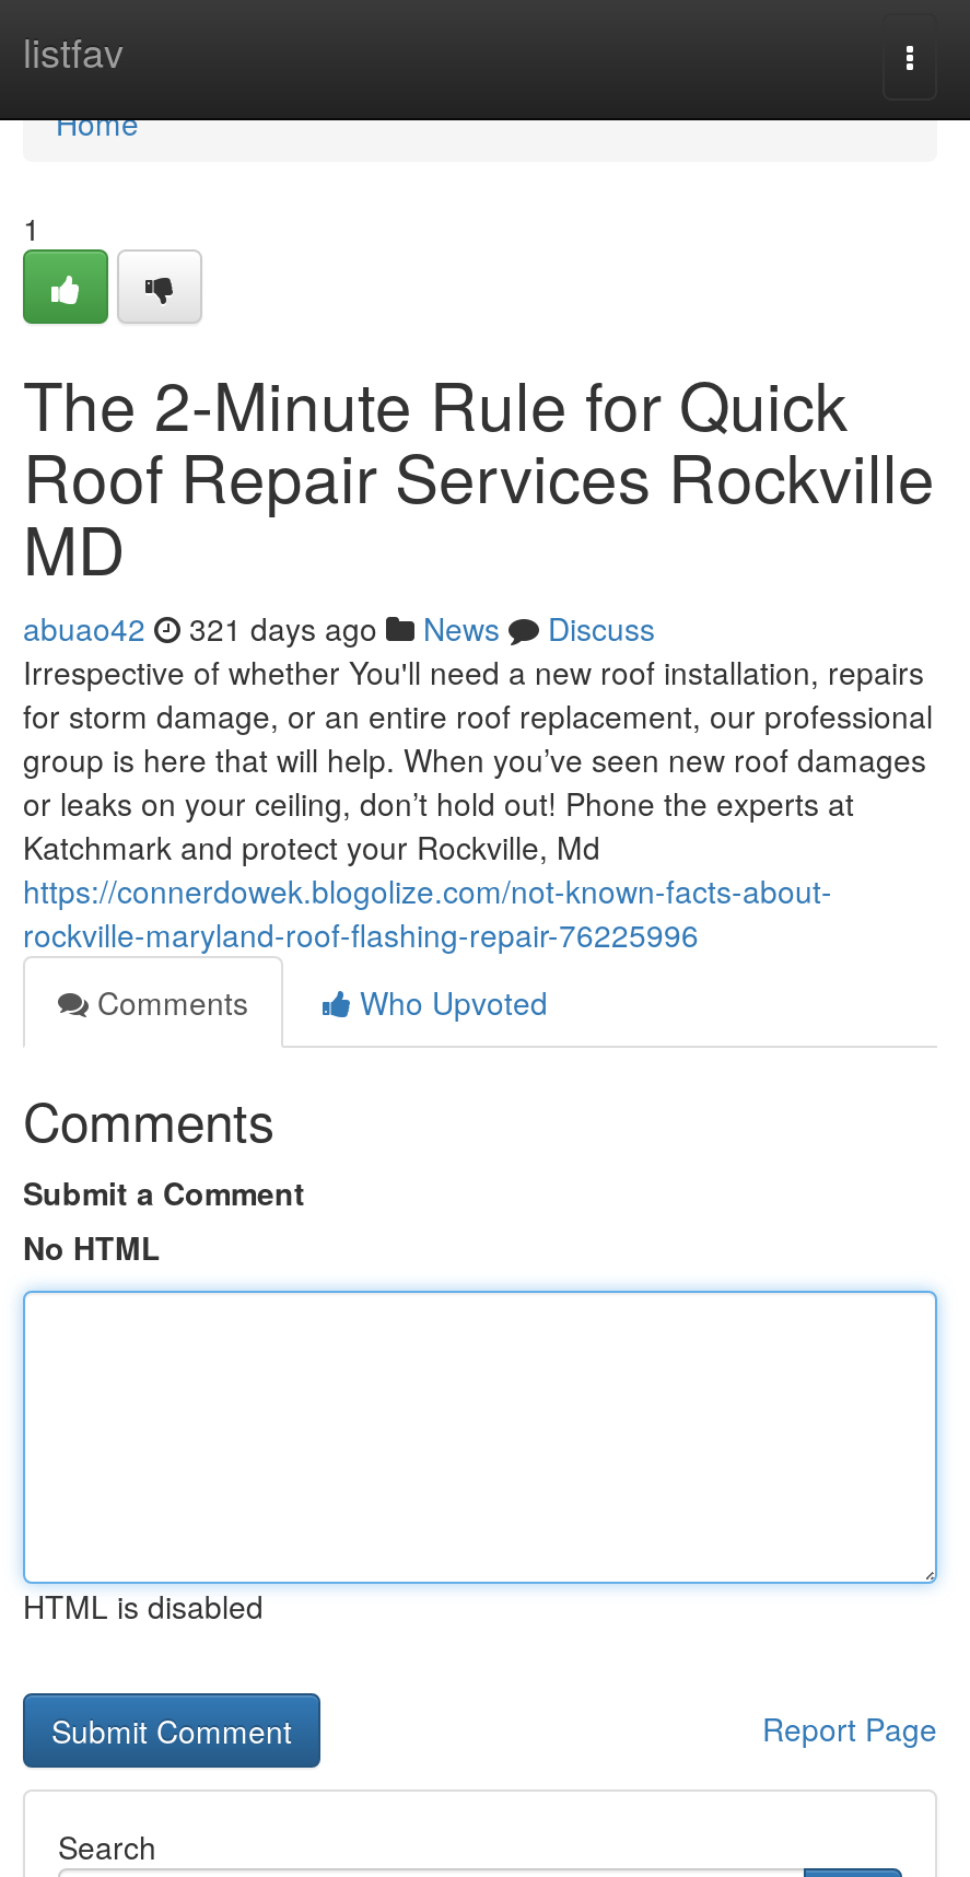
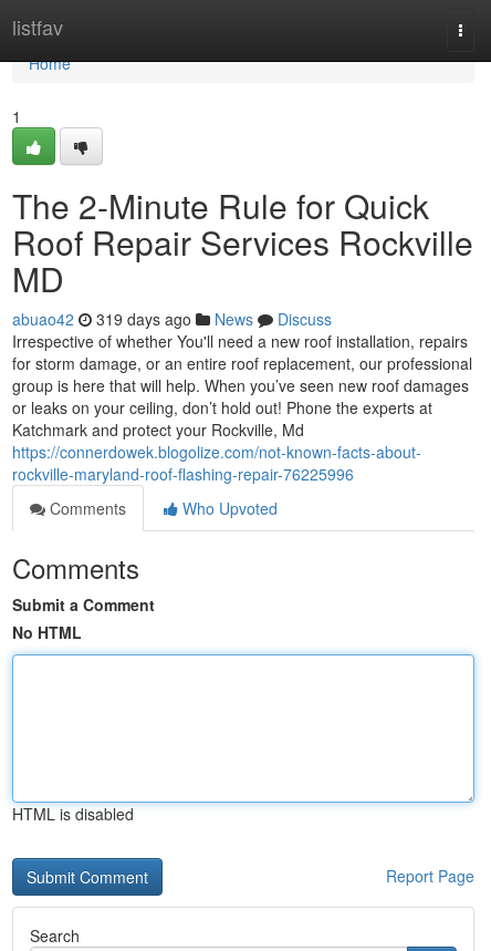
[23,606,655,650] abuao42 321 days ago News Discuss -> [12,308,332,330] abuao42 319 days ago News Discuss

